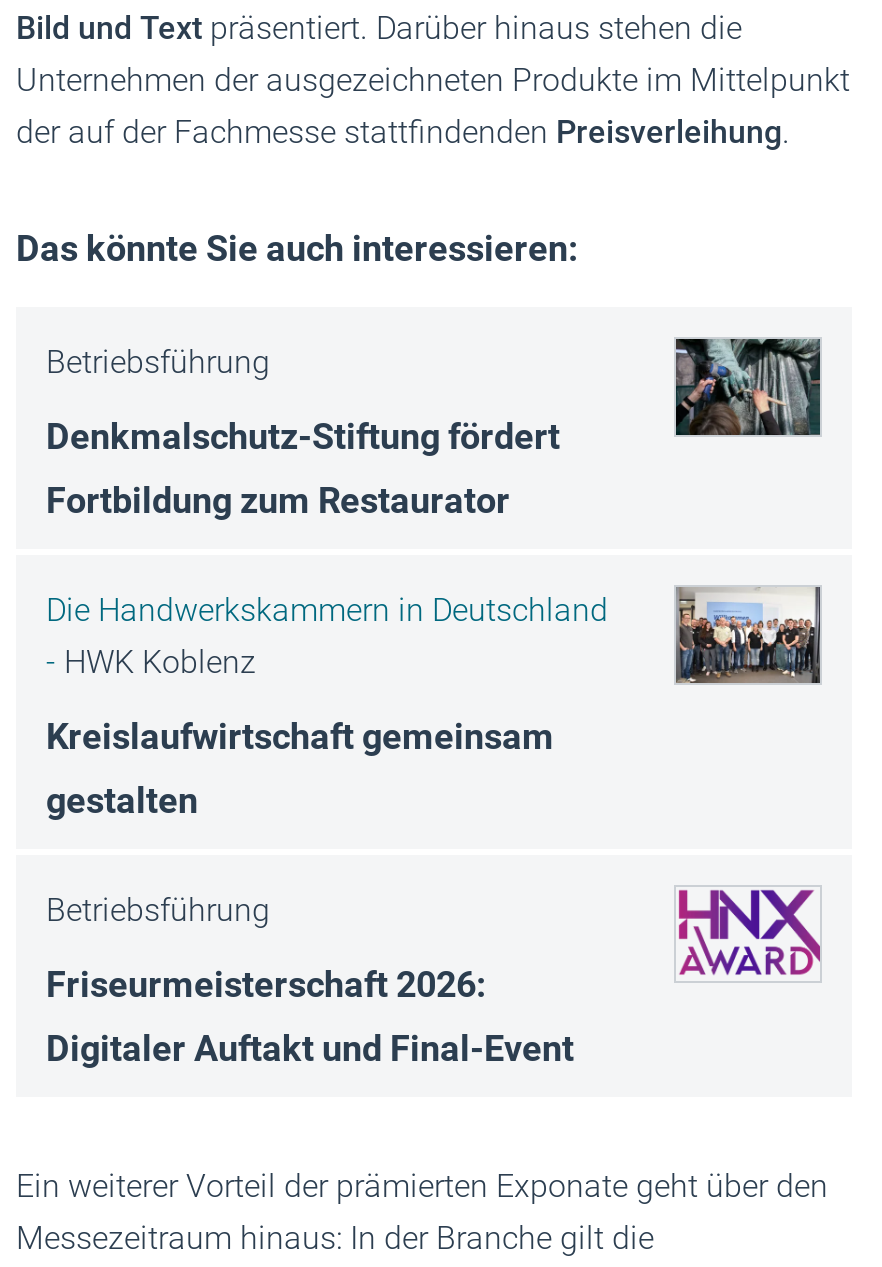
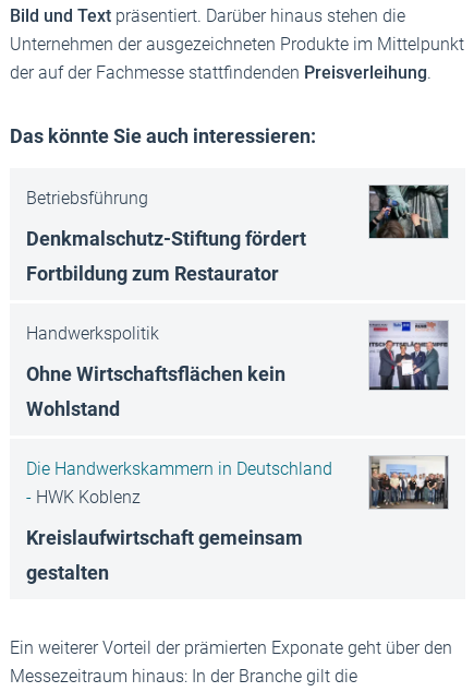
none -> [26,323,285,420] Handwerkspolitik | Ohne Wirtschaftsflächen kein | Wohlstand
none -> [368,321,449,391] [image]
moved [46,585,822,821] -> [26,455,449,584]: [image] | Die Handwerkskammern in Deutschland | - HWK Koblenz | Kreislaufwirtschaft gemeinsam | gestalten
[46,891,574,1069] Betriebsführung | Friseurmeisterschaft 2026: | Digitaler Auftakt und Final-Event -> none
[676,885,822,977] [image] -> none

